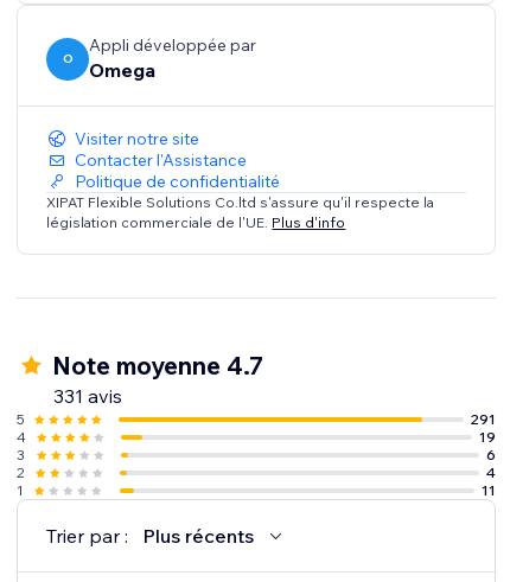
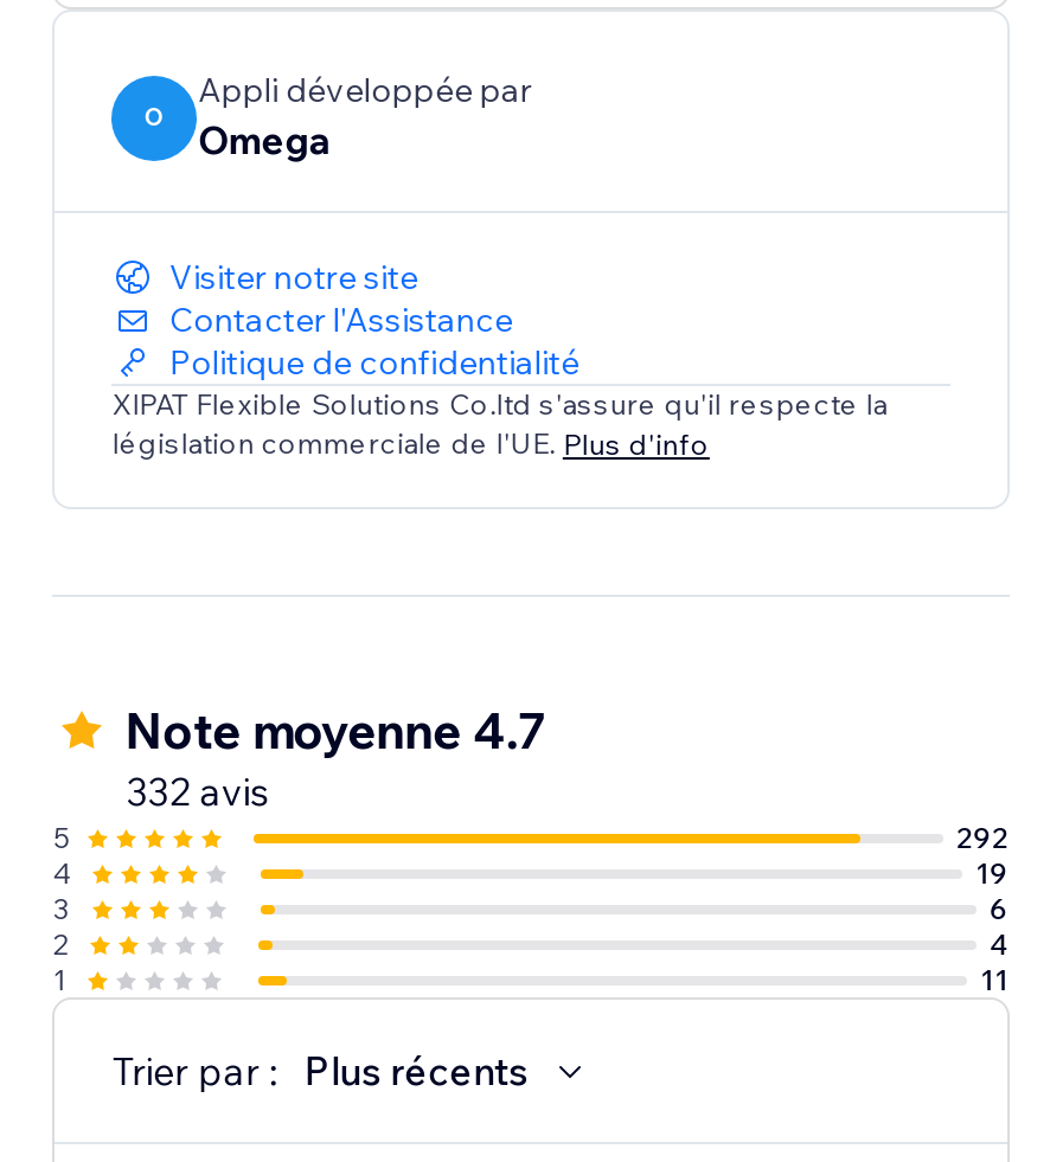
[54,384,123,408] 331 avis -> [127,768,269,815] 332 avis
[470,410,495,428] 291 -> [957,820,1009,855] 292

